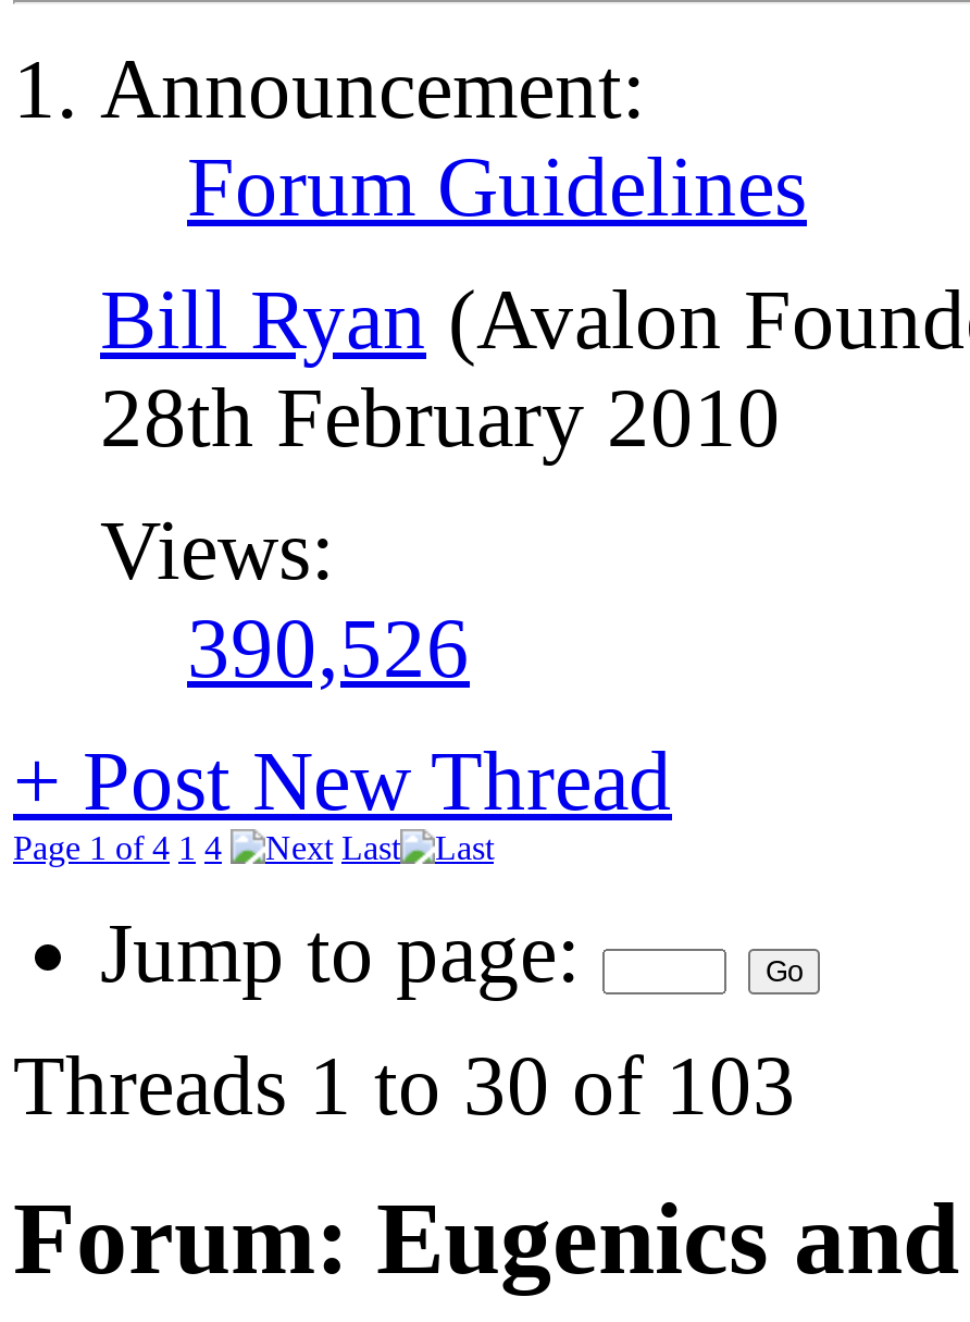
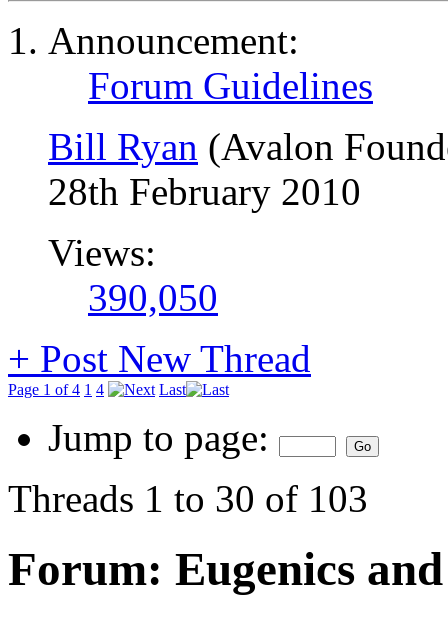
[187,601,470,694] 390,526 -> [88,276,218,319] 390,050

